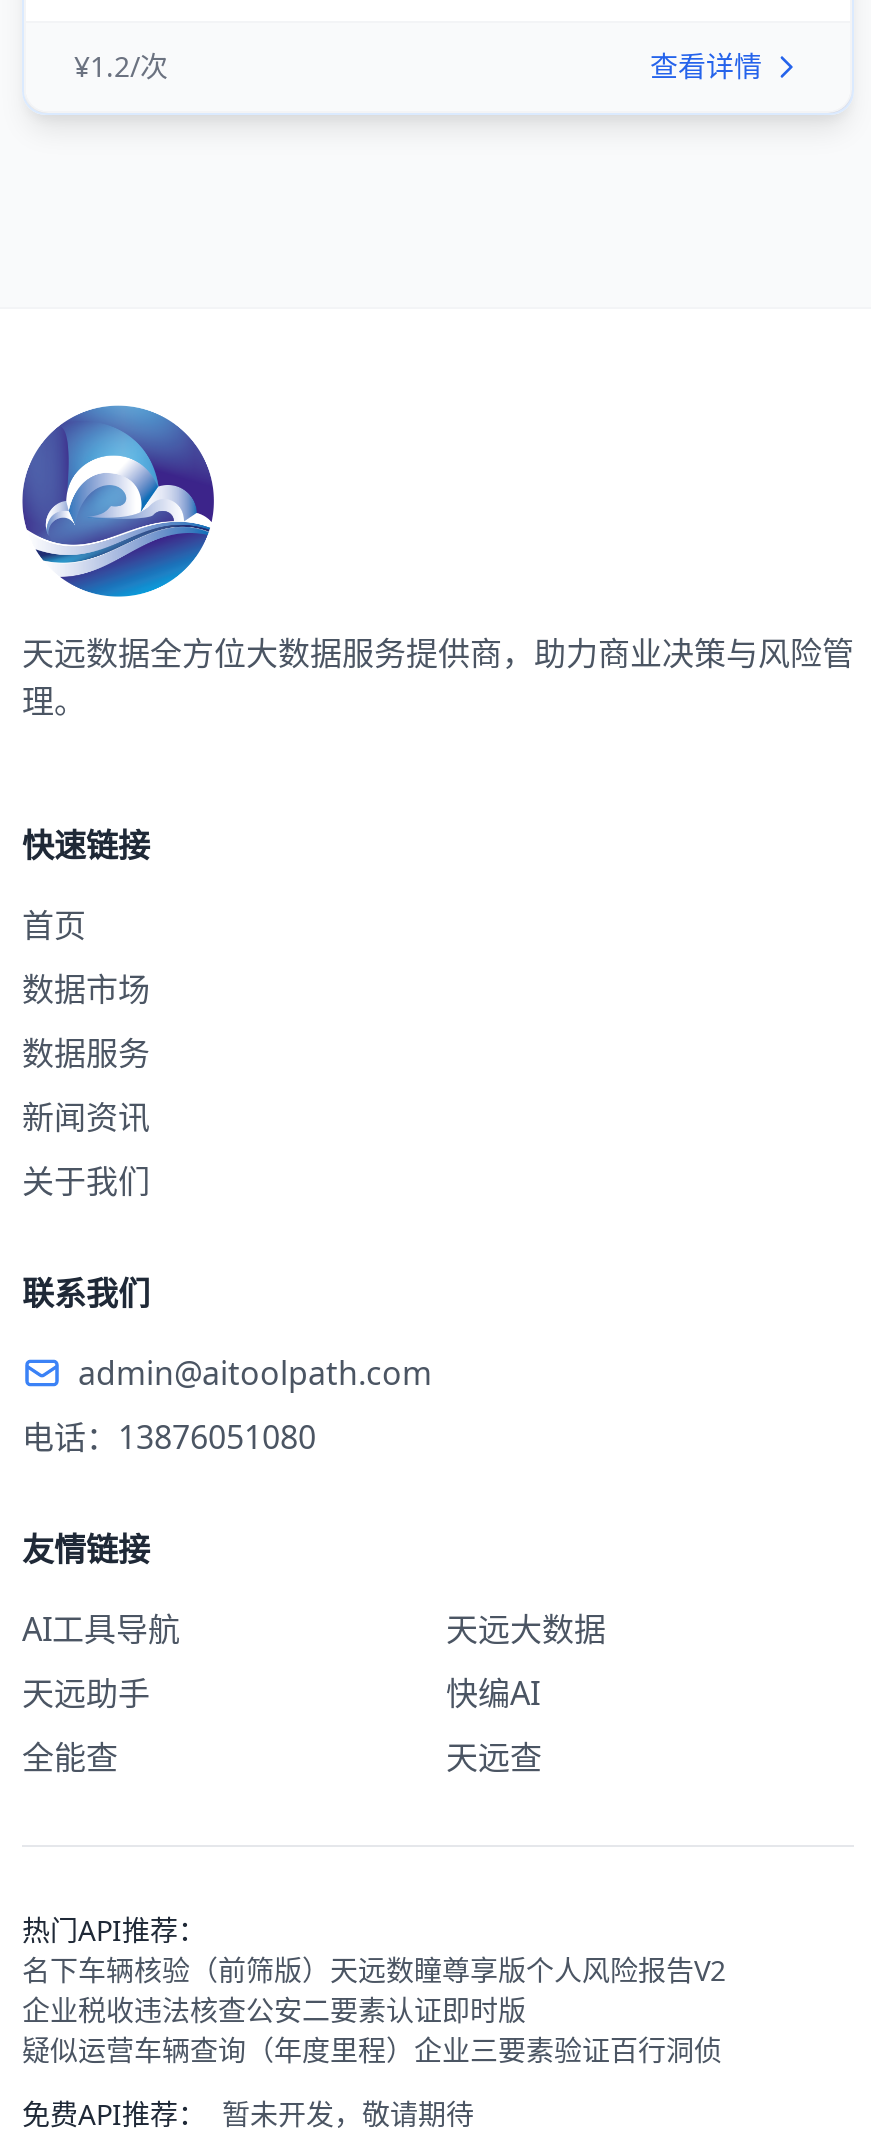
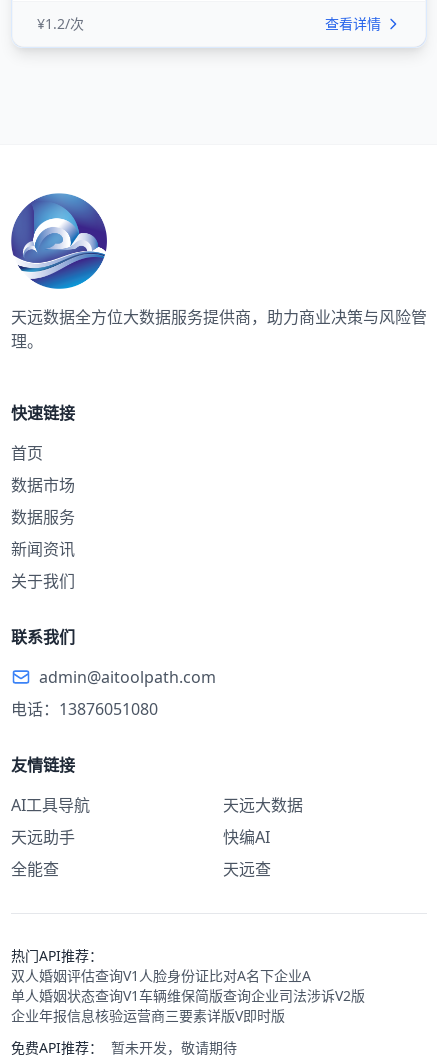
[22,1951,726,2069] 名下车辆核验（前筛版）天远数瞳尊享版个人风险报告V2 | 企业税收违法核查公安二要素认证即时版 | 疑似运营车辆查询（年度里程）企业三要素验证百行洞侦 -> [11,966,365,1025] 双人婚姻评估查询V1人脸身份证比对A名下企业A | 单人婚姻状态查询V1车辆维保简版查询企业司法涉诉V2版 | 企业年报信息核验运营商三要素详版V即时版

